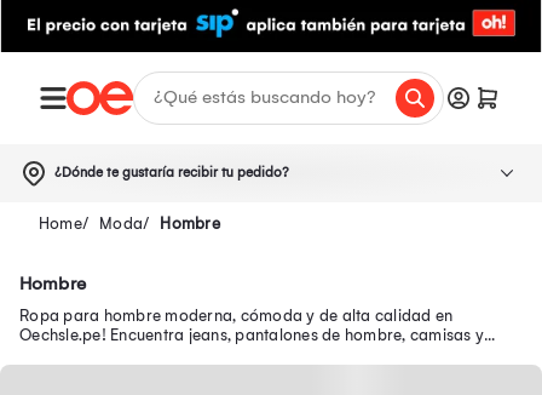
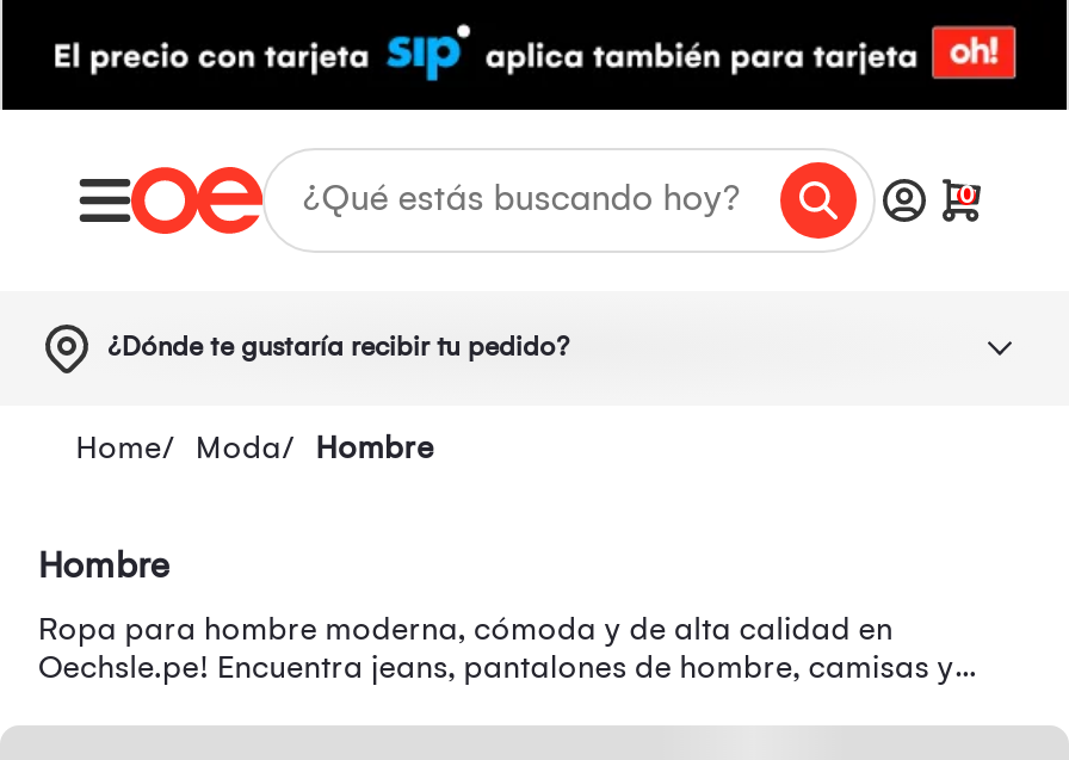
none -> [959,182,974,210] 0

